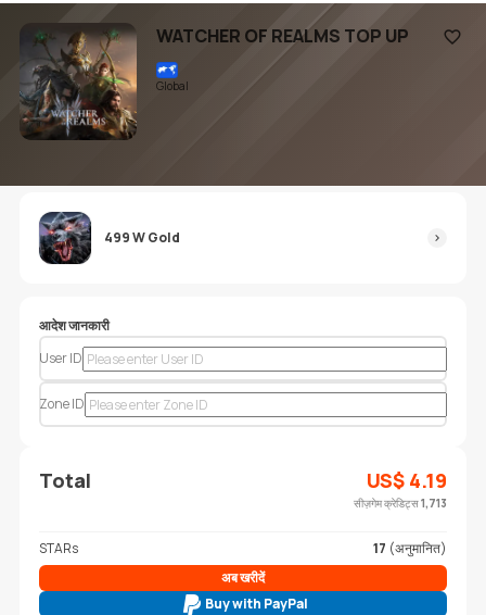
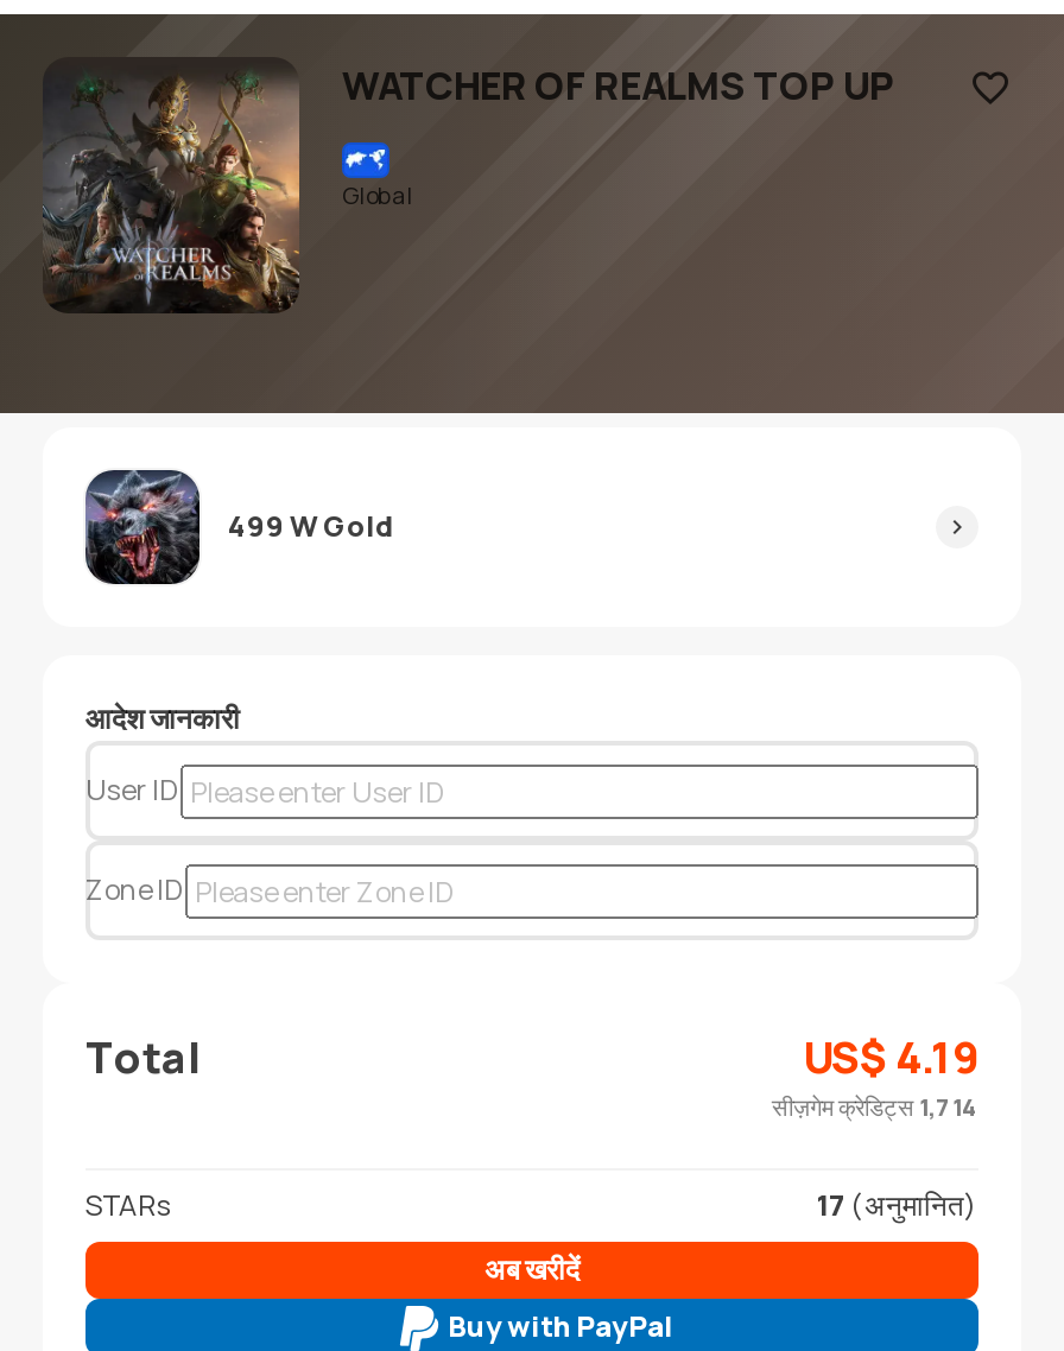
[354,495,447,511] सीज़गेम क्रेडिट्स 1,713 -> [772,1090,978,1123] सीज़गेम क्रेडिट्स 1,714

